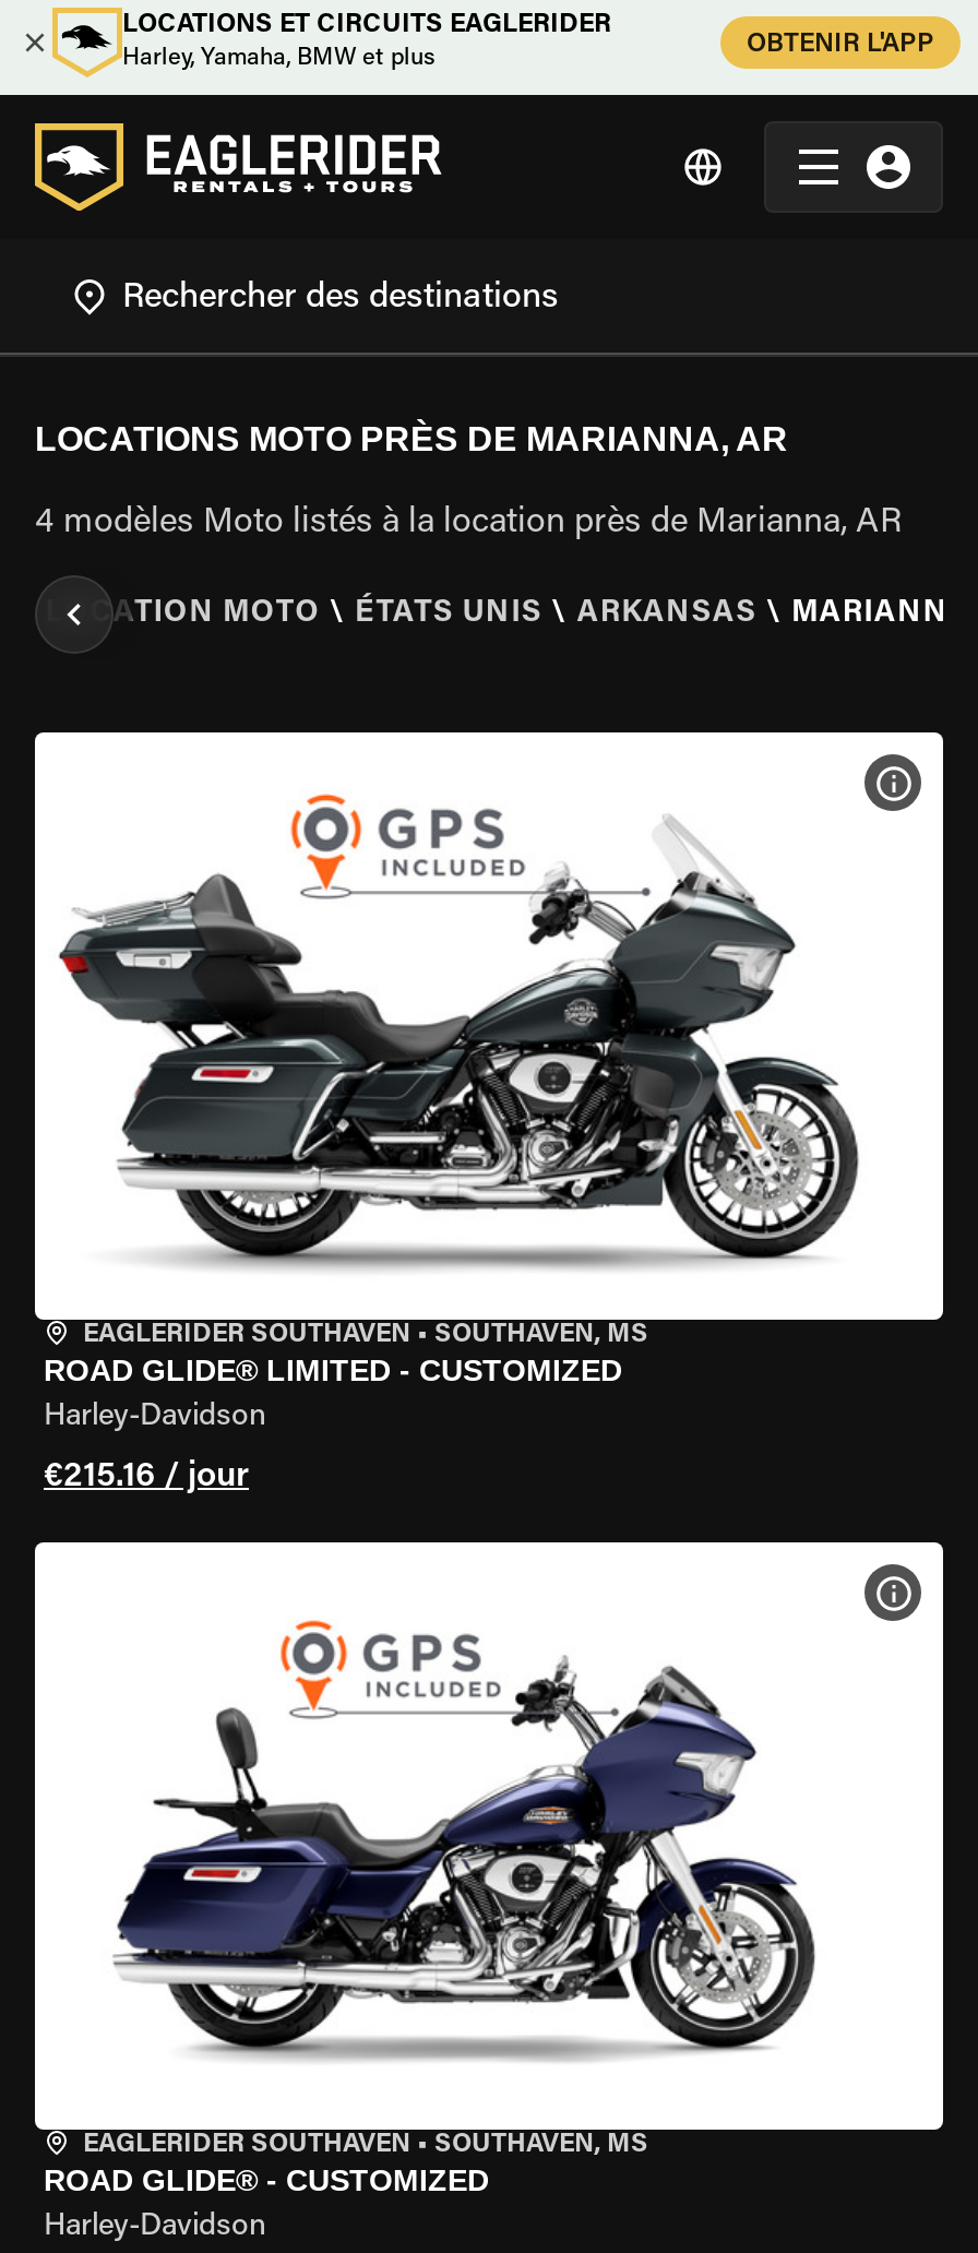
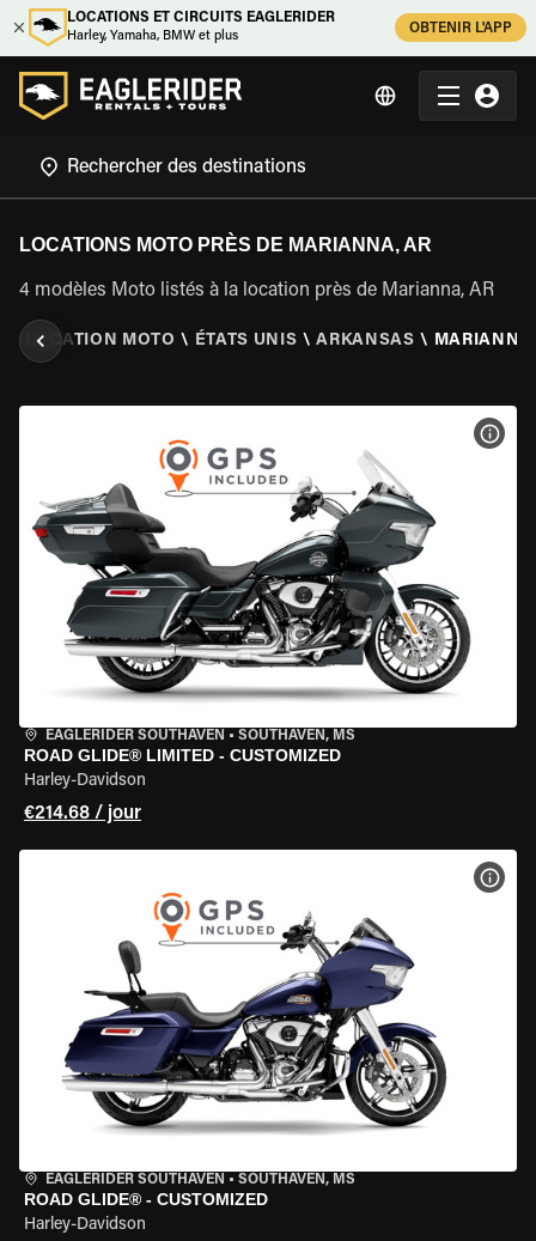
[44,1459,249,1494] €215.16 / jour -> [24,804,141,823] €214.68 / jour

